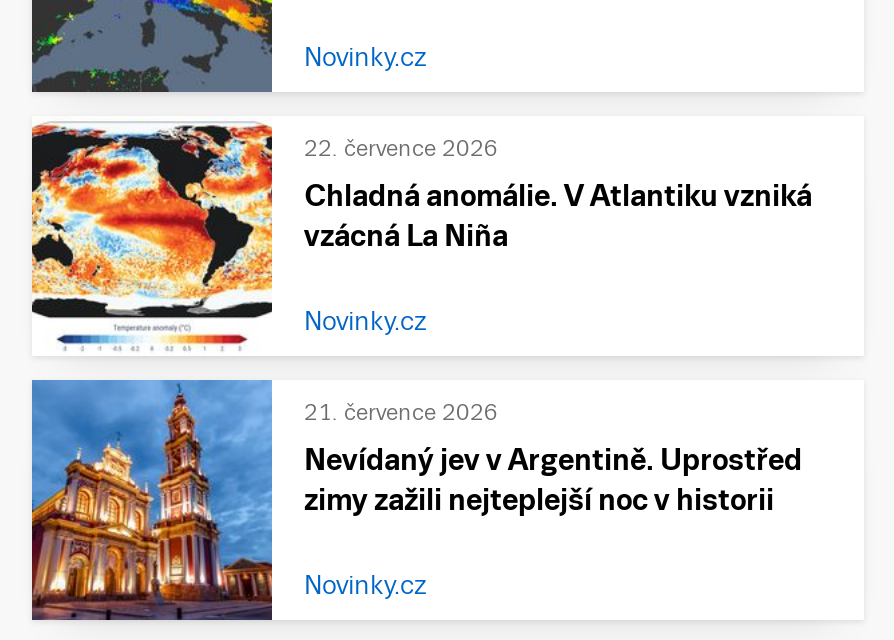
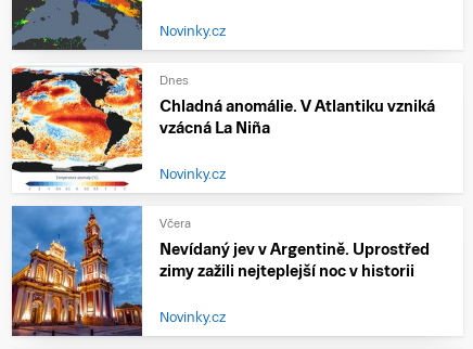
[304,136,498,160] 22. července 2026 -> [159,74,189,87] Dnes
[304,400,498,424] 21. července 2026 -> [159,217,191,230] Včera

